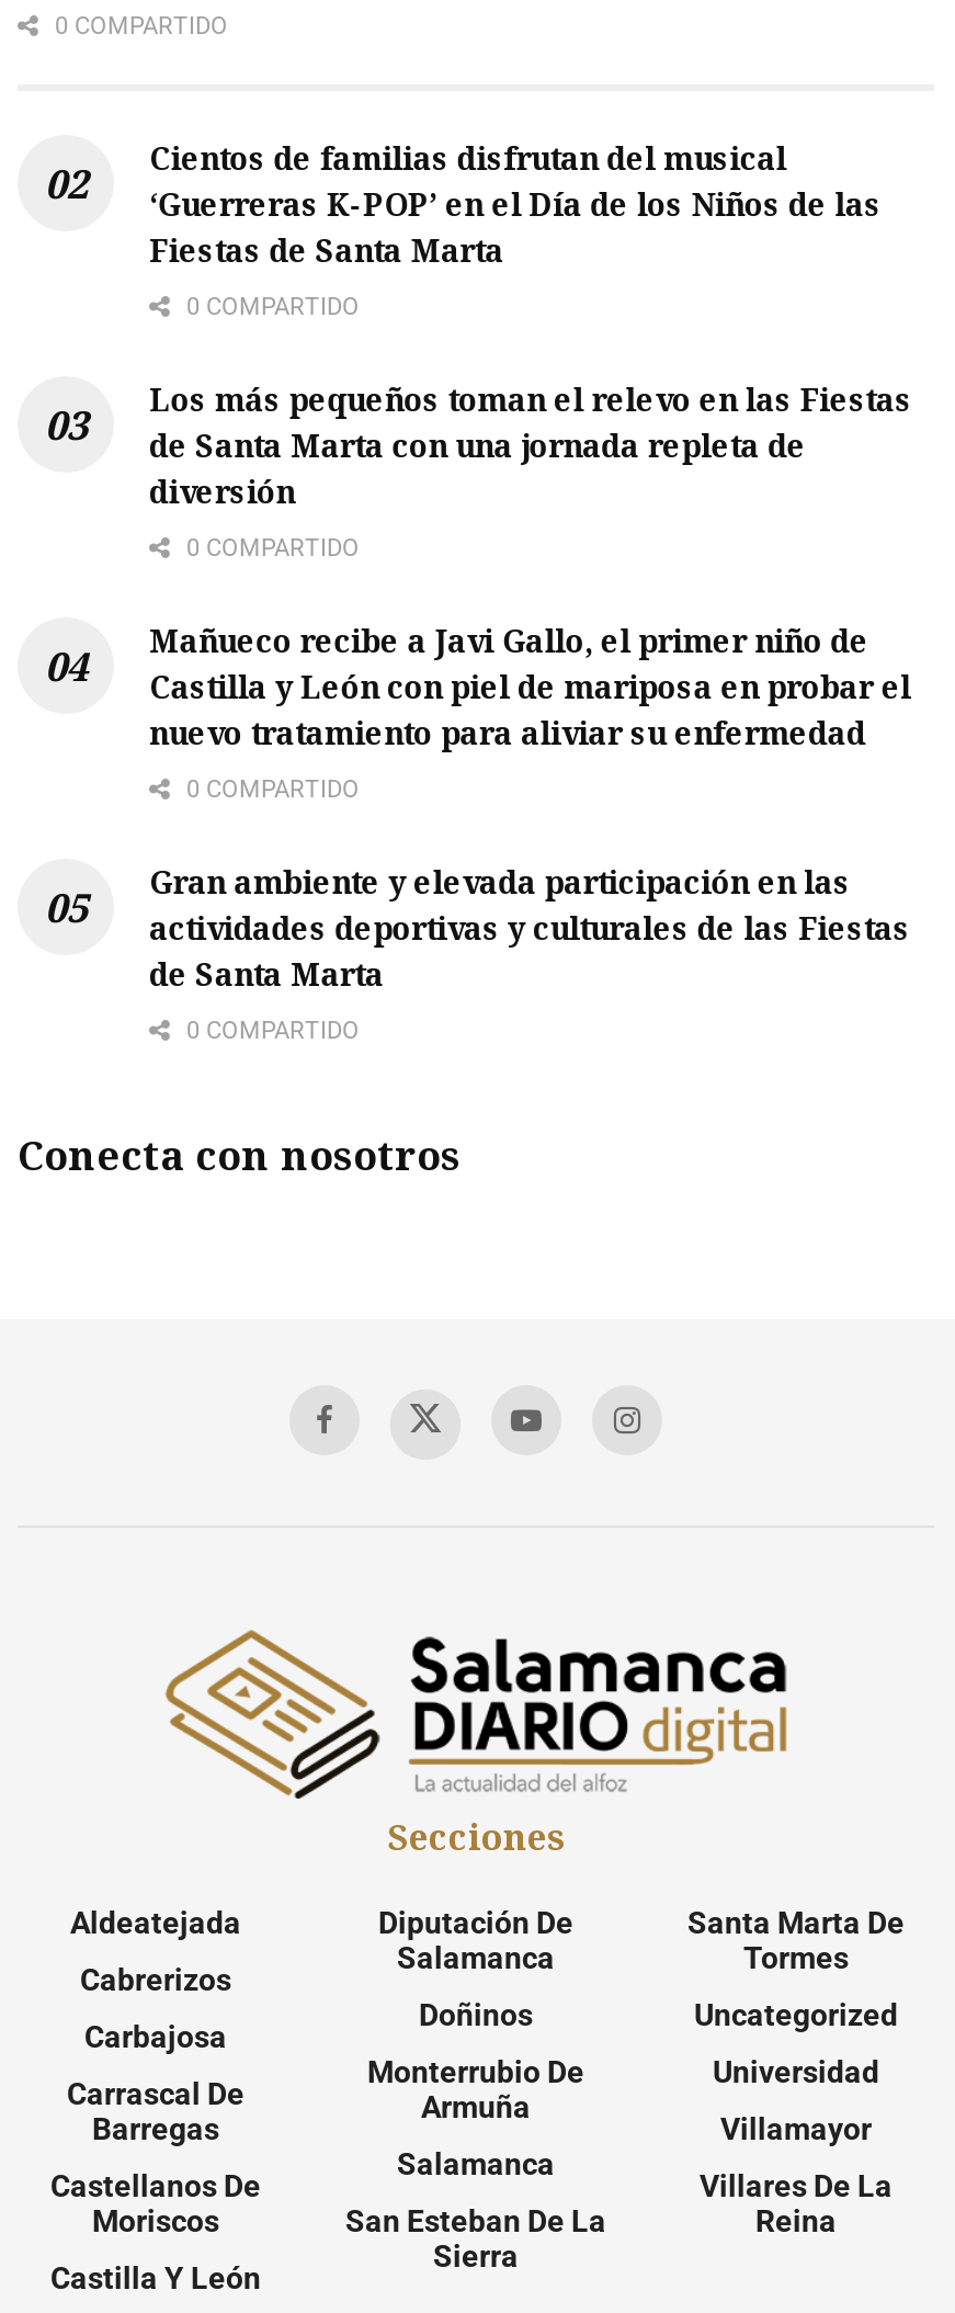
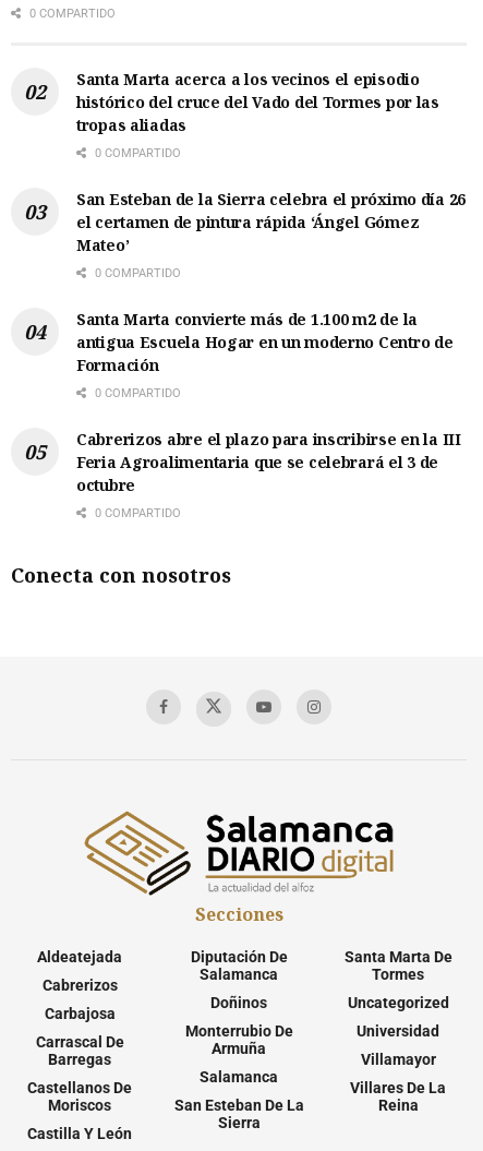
[149,137,881,271] Cientos de familias disfrutan del musical | ‘Guerreras K-POP’ en el Día de los Niños de las | Fiestas de Santa Marta -> [76,69,439,135] Santa Marta acerca a los vecinos el episodio | histórico del cruce del Vado del Tormes por las | tropas aliadas
[149,378,912,512] Los más pequeños toman el relevo en las Fiestas | de Santa Marta con una jornada repleta de | diversión -> [76,189,466,255] San Esteban de la Sierra celebra el próximo día 26 | el certamen de pintura rápida ‘Ángel Gómez | Mateo’
[149,619,911,753] Mañueco recibe a Javi Gallo, el primer niño de | Castilla y León con piel de mariposa en probar el | nuevo tratamiento para aliviar su enfermedad -> [76,309,453,375] Santa Marta convierte más de 1.100 m2 de la | antigua Escuela Hogar en un moderno Centro de | Formación
[149,861,910,995] Gran ambiente y elevada participación en las | actividades deportivas y culturales de las Fiestas | de Santa Marta -> [76,429,461,495] Cabrerizos abre el plazo para inscribirse en la III | Feria Agroalimentaria que se celebrará el 3 de | octubre

